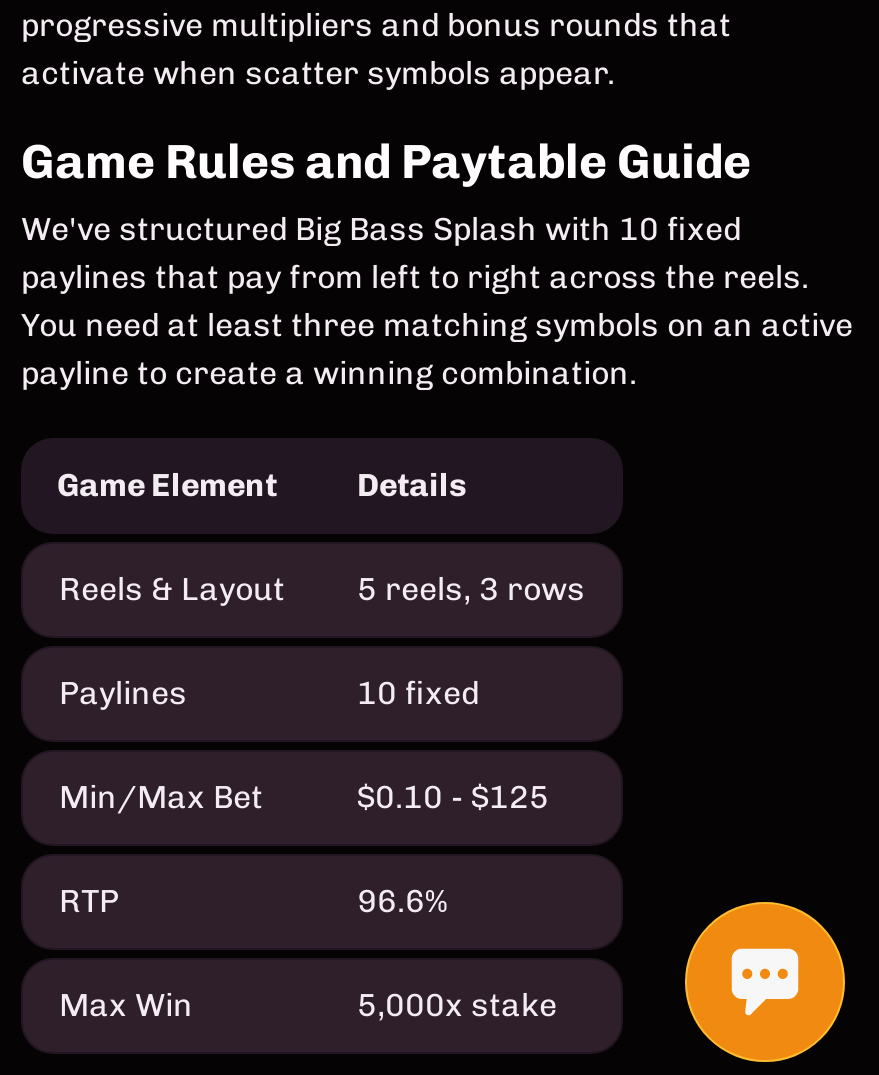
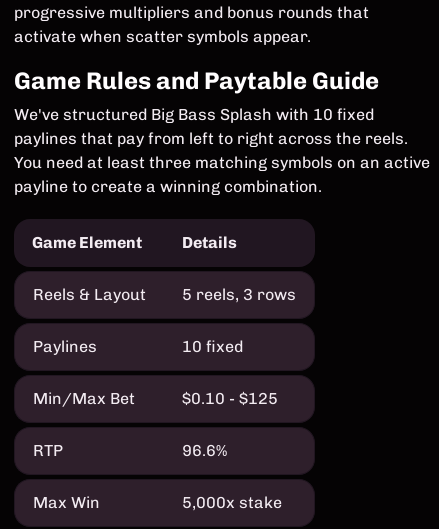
[683,900,847,1064] [image] -> none

